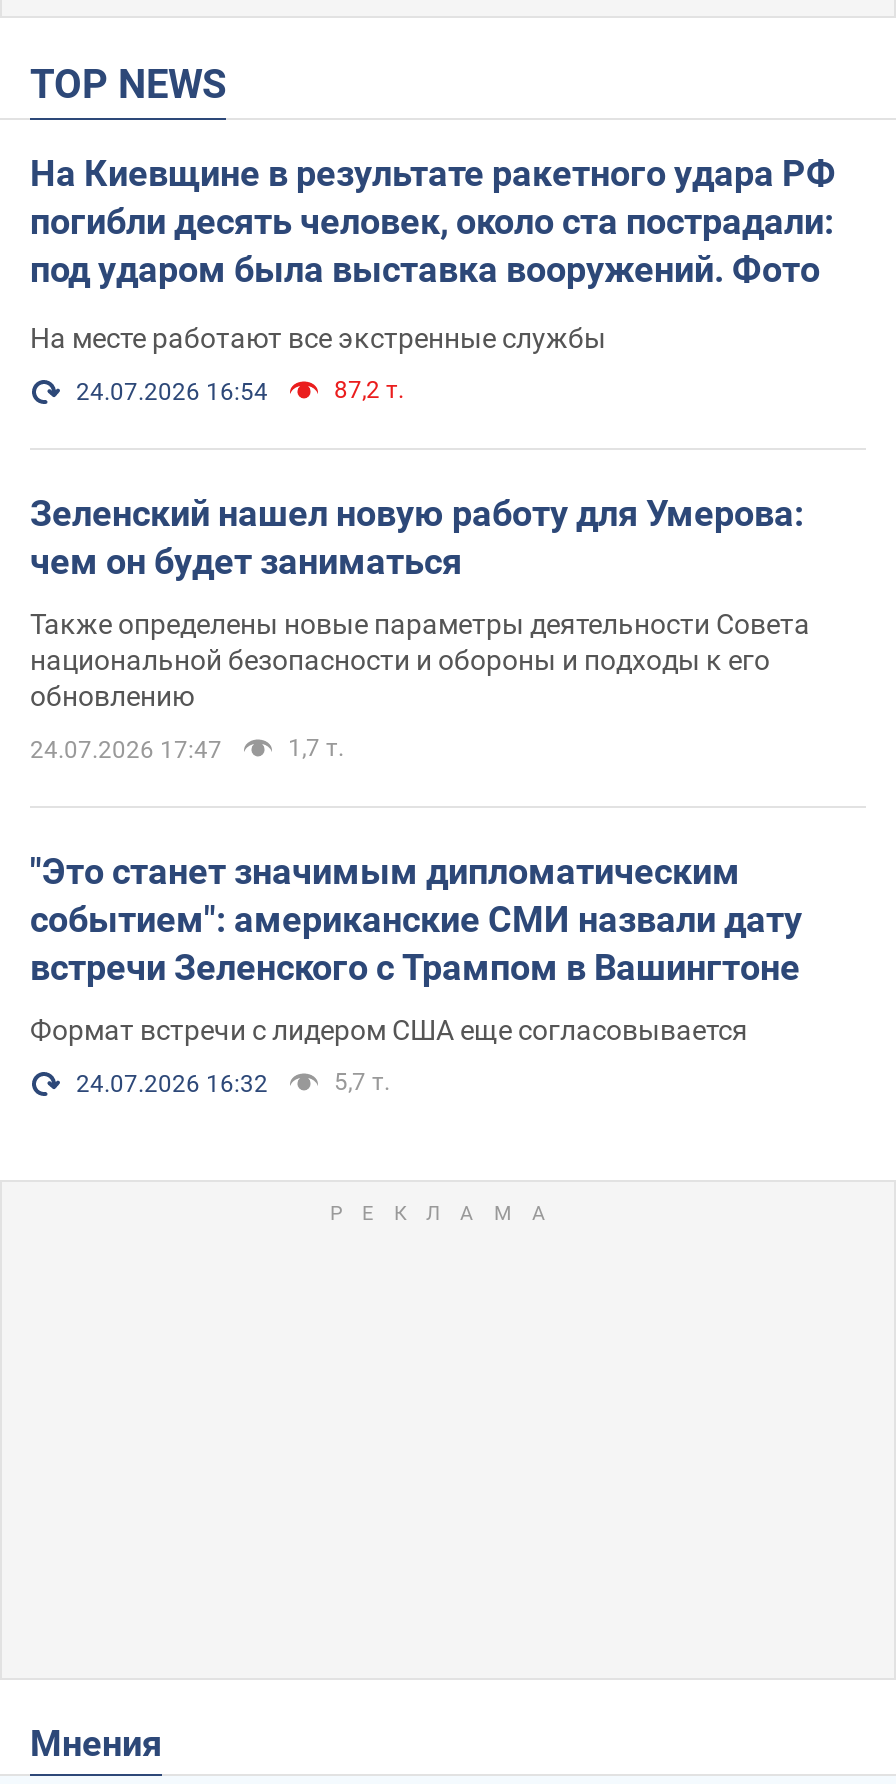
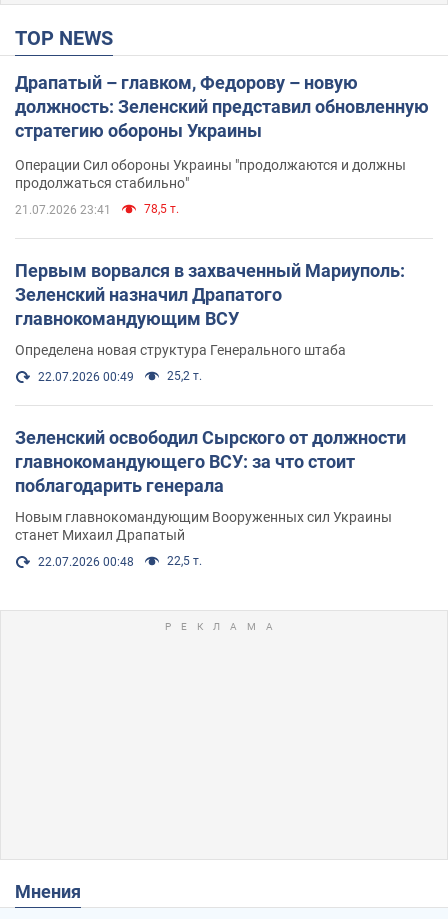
[30,151,836,289] На Киевщине в результате ракетного удара РФ | погибли десять человек, около ста пострадали: | под ударом была выставка вооружений. Фото -> [15,72,429,141] Драпатый – главком, Федорову – новую | должность: Зеленский представил обновленную | стратегию обороны Украины
[30,321,606,353] На месте работают все экстренные службы -> [15,157,406,191] Операции Сил обороны Украины "продолжаются и должны | продолжаться стабильно"
[76,375,404,405] 24.07.2026 16:54 | 87,2 т. -> [15,202,179,217] 21.07.2026 23:41 | 78,5 т.
[30,491,804,581] Зеленский нашел новую работу для Умерова: | чем он будет заниматься -> [15,260,405,329] Первым ворвался в захваченный Мариуполь: | Зеленский назначил Драпатого | главнокомандующим ВСУ
[30,607,810,711] Также определены новые параметры деятельности Совета | национальной безопасности и обороны и подходы к его | обновлению -> [15,342,346,358] Определена новая структура Генерального штаба
[30,733,344,763] 24.07.2026 17:47 | 1,7 т. -> [38,369,202,384] 22.07.2026 00:49 | 25,2 т.
[30,849,802,987] "Это станет значимым дипломатическим | событием": американские СМИ назвали дату | встречи Зеленского с Трампом в Вашингтоне -> [15,427,406,496] Зеленский освободил Сырского от должности | главнокомандующего ВСУ: за что стоит | поблагодарить генерала
[30,1013,748,1045] Формат встречи с лидером США еще согласовывается -> [15,509,392,543] Новым главнокомандующим Вооруженных сил Украины | станет Михаил Драпатый
[76,1067,390,1097] 24.07.2026 16:32 | 5,7 т. -> [38,554,202,569] 22.07.2026 00:48 | 22,5 т.

